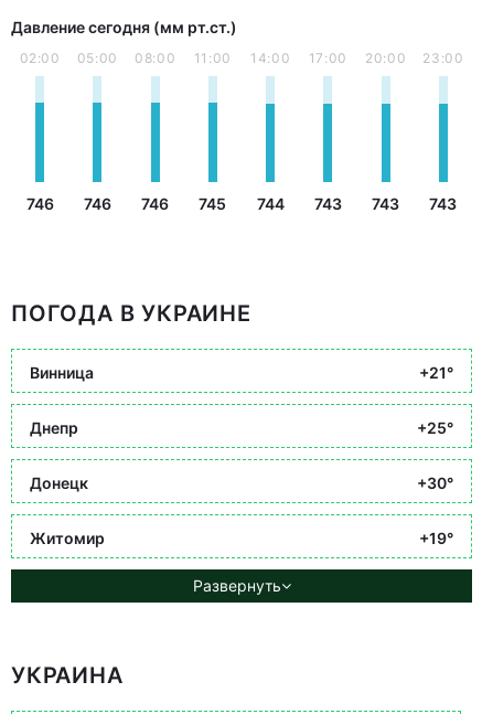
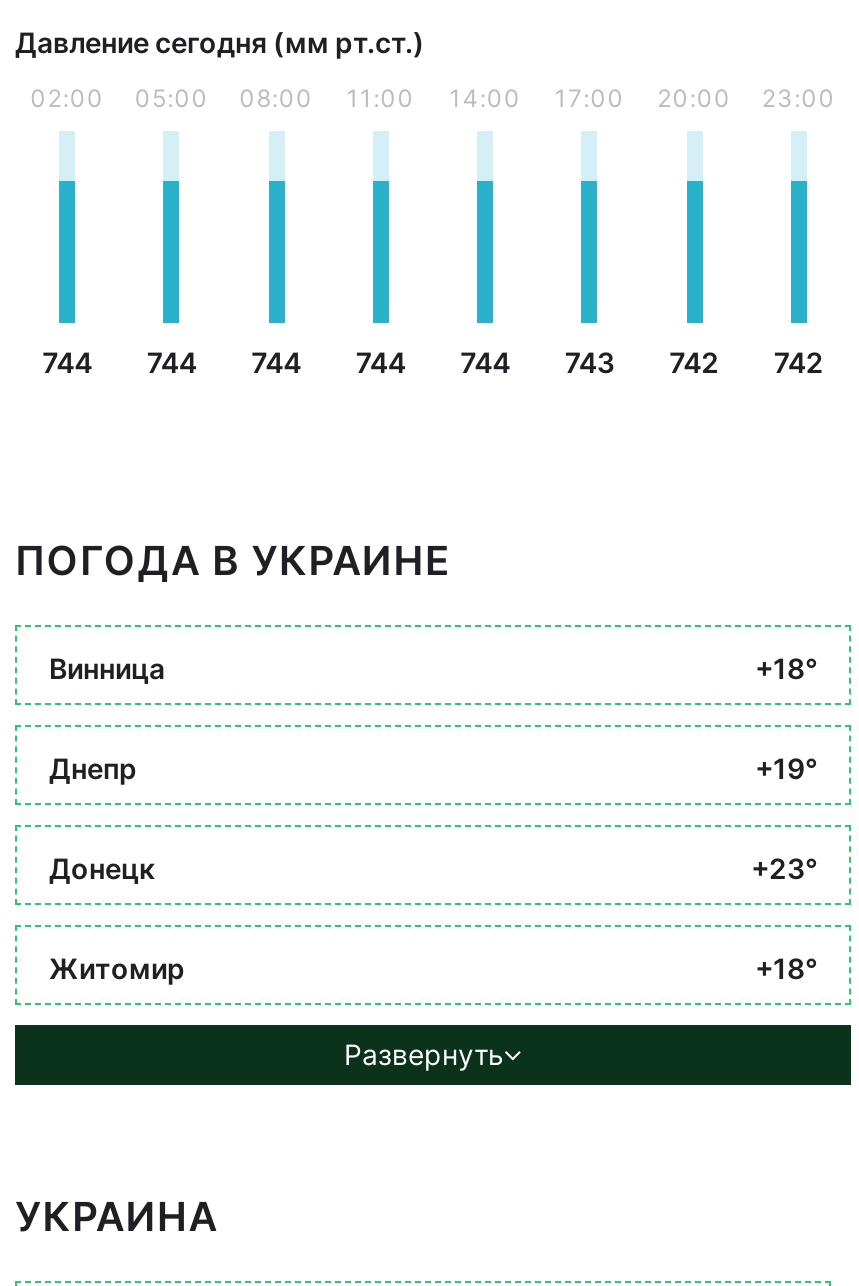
[26,194,54,213] 746 -> [42,345,92,379] 744
[84,194,111,213] 746 -> [147,345,197,379] 744
[141,194,169,213] 746 -> [251,345,301,379] 744
[199,194,227,213] 745 -> [356,345,406,379] 744
[372,194,399,213] 743 -> [669,345,719,379] 742
[429,194,457,213] 743 -> [774,345,824,379] 742
[419,363,453,381] +21° -> [755,650,817,684] +18°
[417,418,453,436] +25° -> [755,750,817,784] +19°
[417,473,453,492] +30° -> [751,850,817,884] +23°
[419,528,453,547] +19° -> [755,950,817,984] +18°

